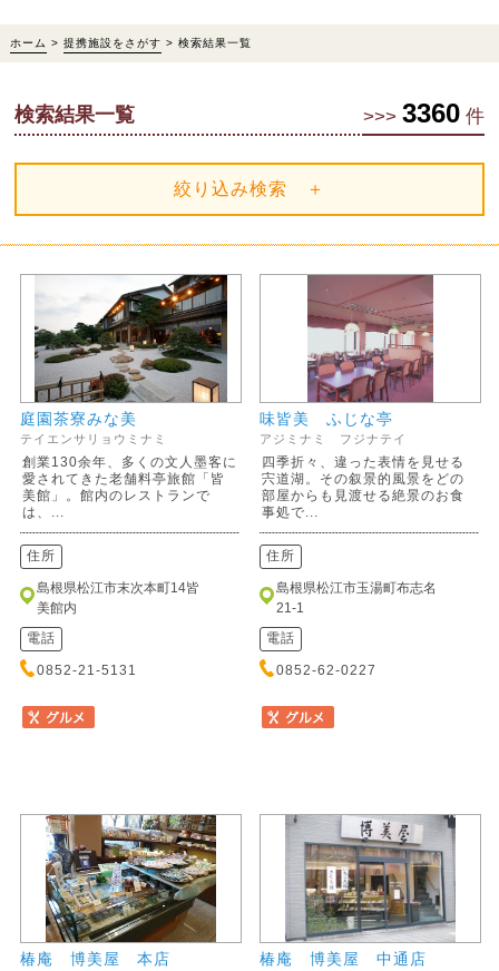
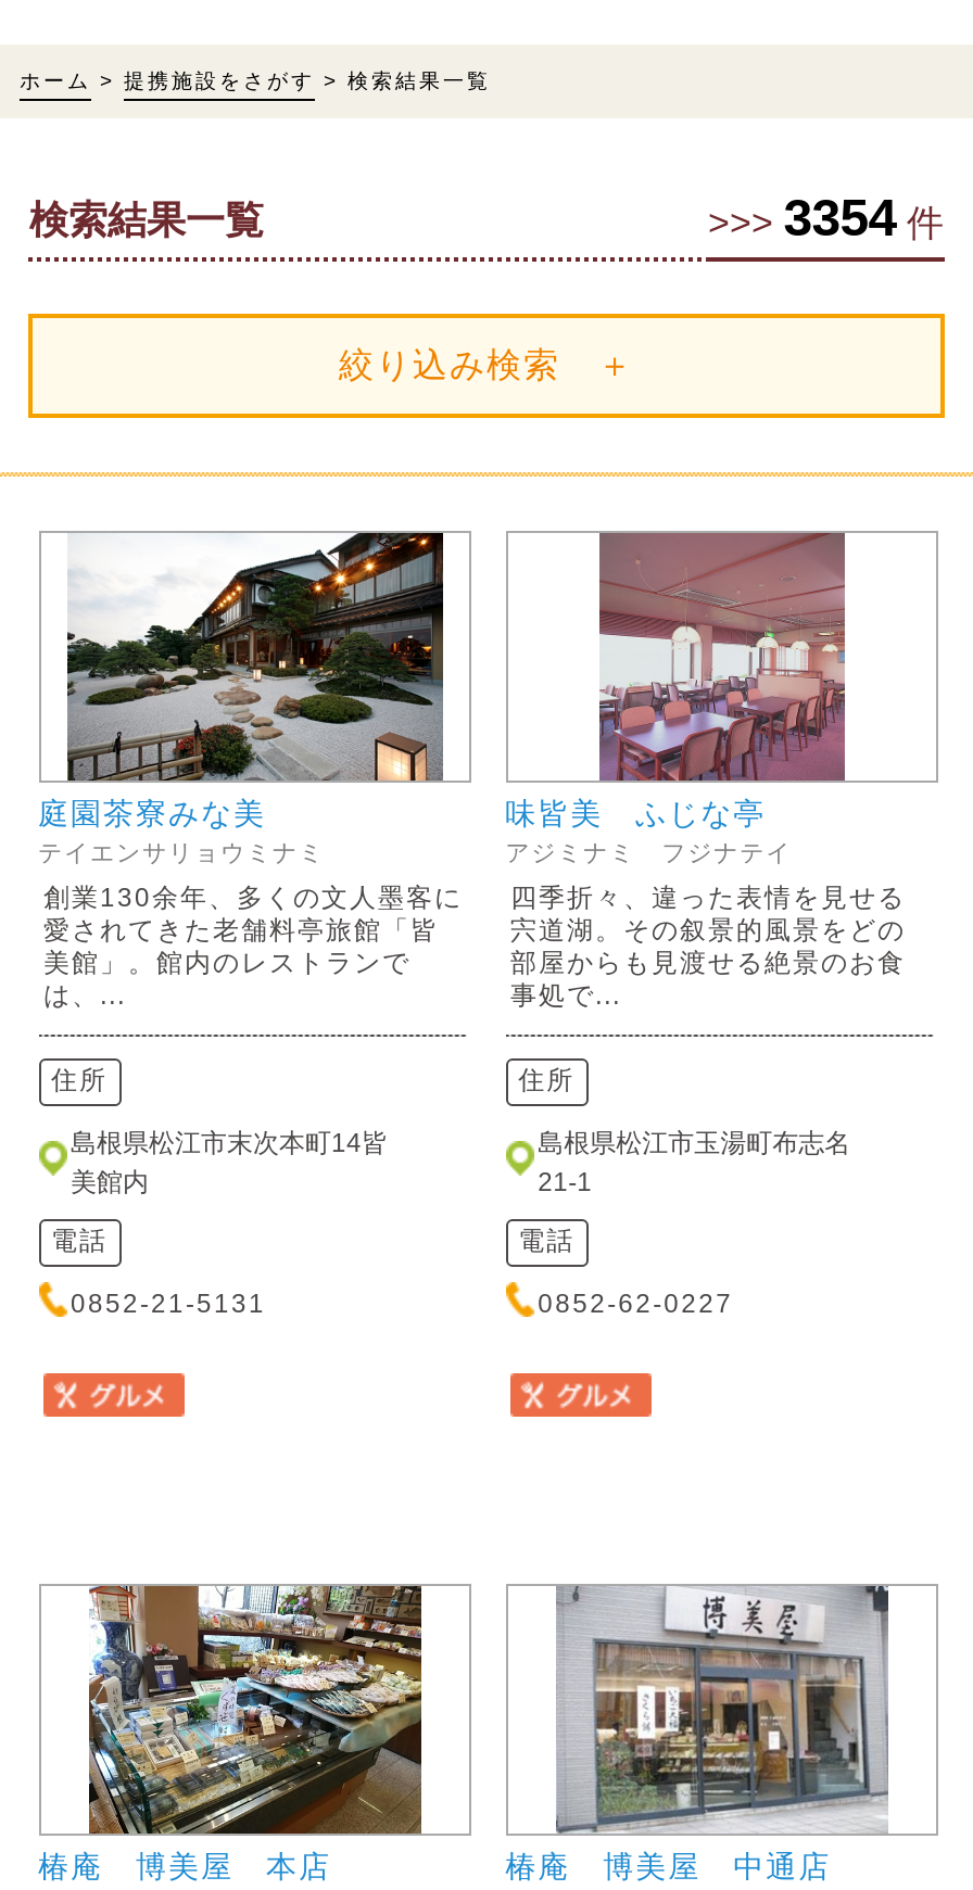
[363,98,484,128] >>> 3360 件 -> [708,188,944,247] >>> 3354 件

